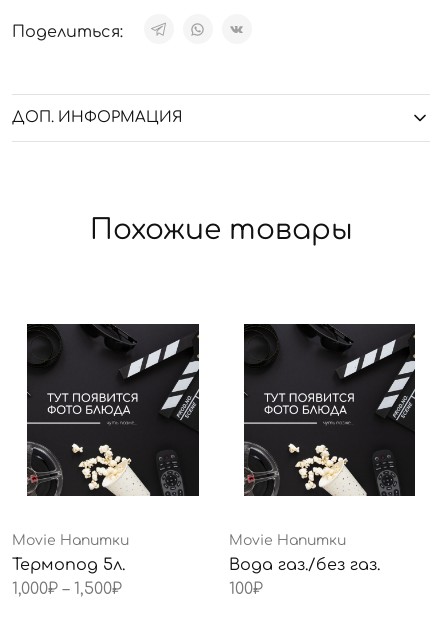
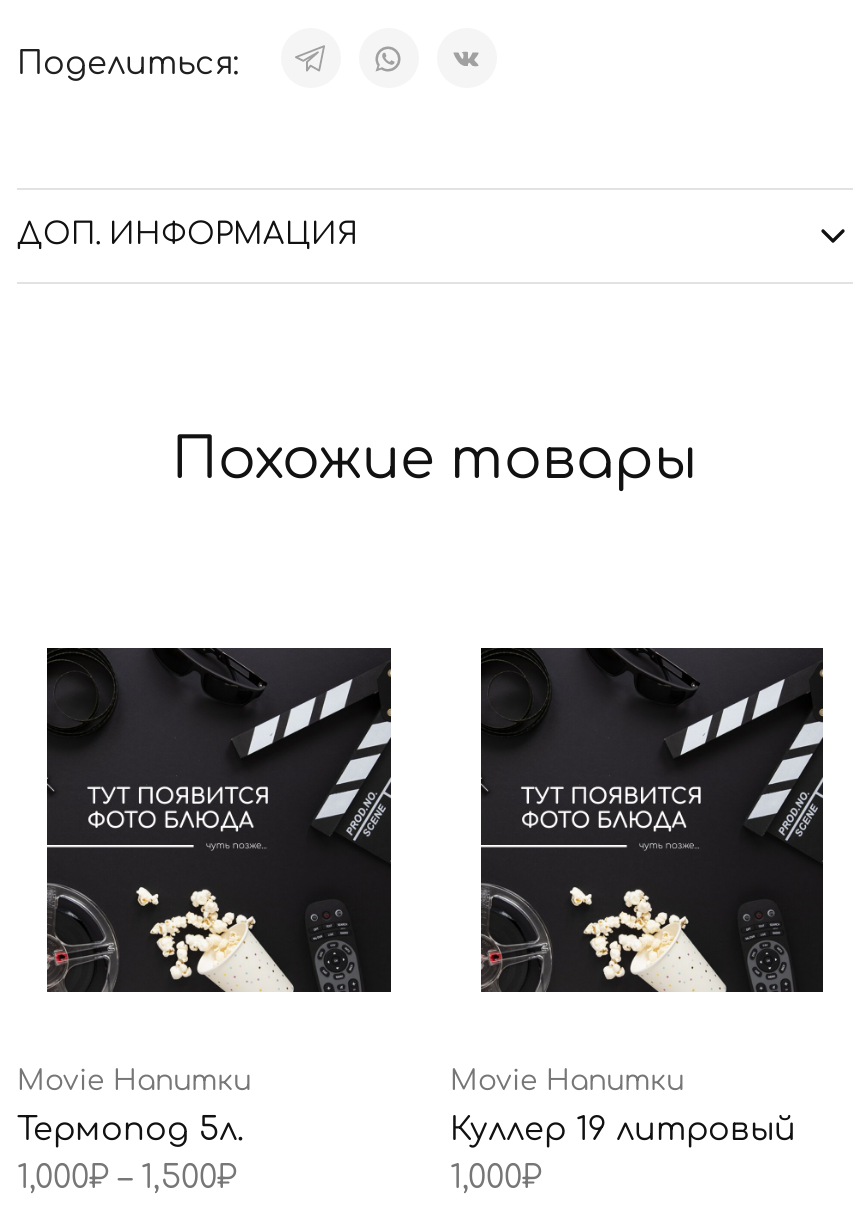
[228,556,379,598] Вода газ./без газ. | 100₽ -> [450,1112,796,1196] Куллер 19 литровый | 1,000₽

